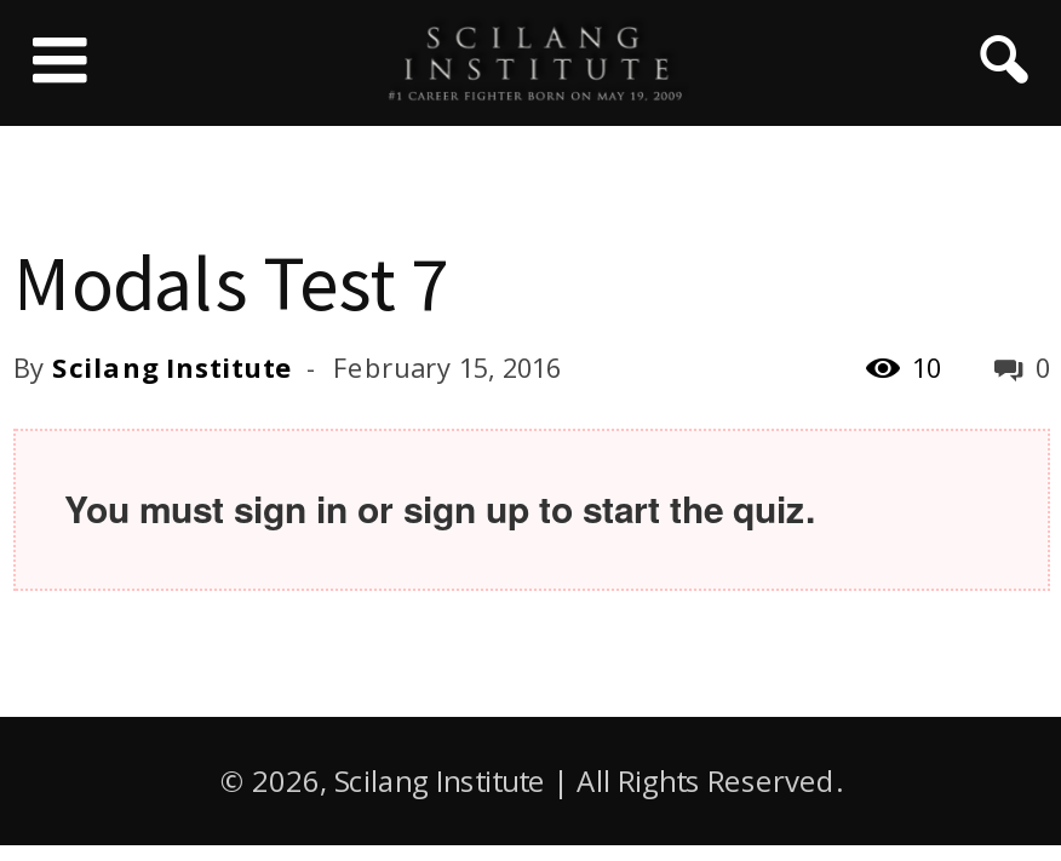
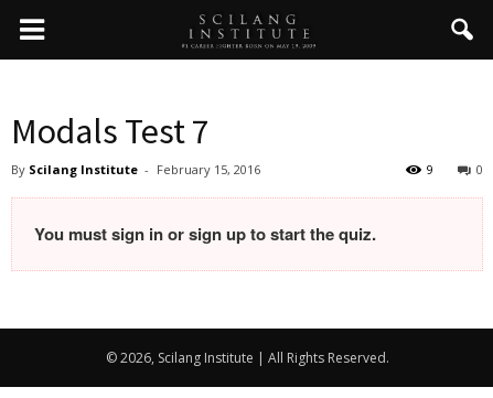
[912,349,941,385] 10 -> [427,161,433,178] 9

